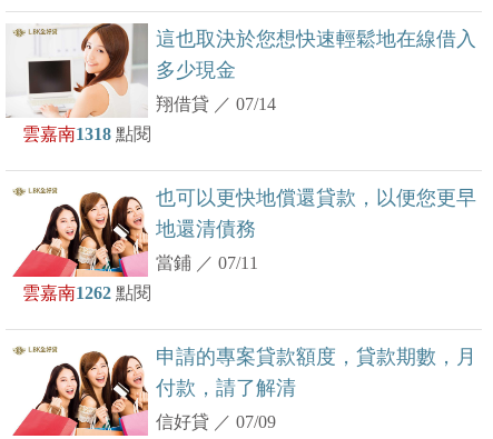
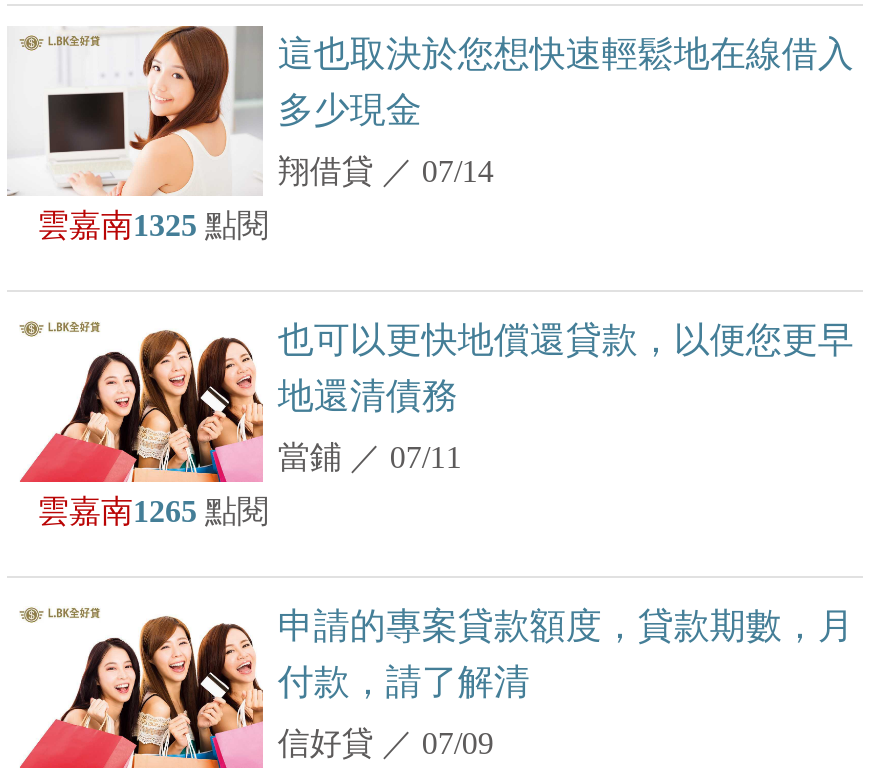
[22,124,151,143] 雲嘉南1318點閱 -> [37,208,269,242] 雲嘉南1325點閱
[22,283,151,302] 雲嘉南1262點閱 -> [37,494,269,528] 雲嘉南1265點閱

